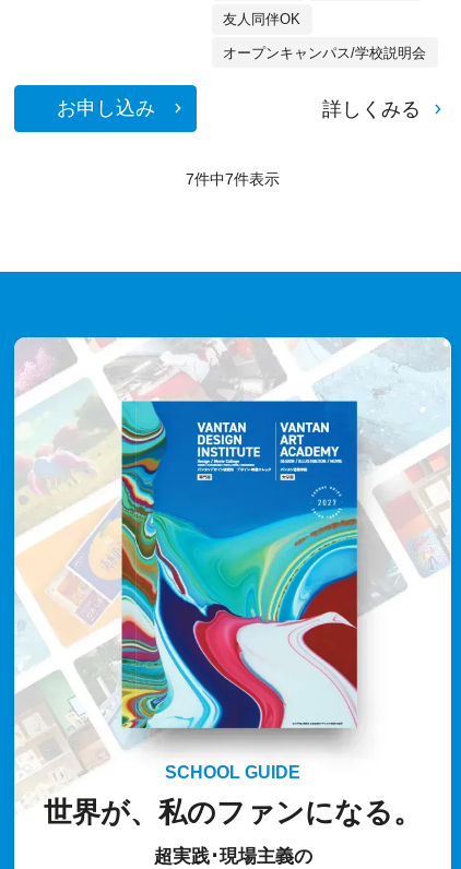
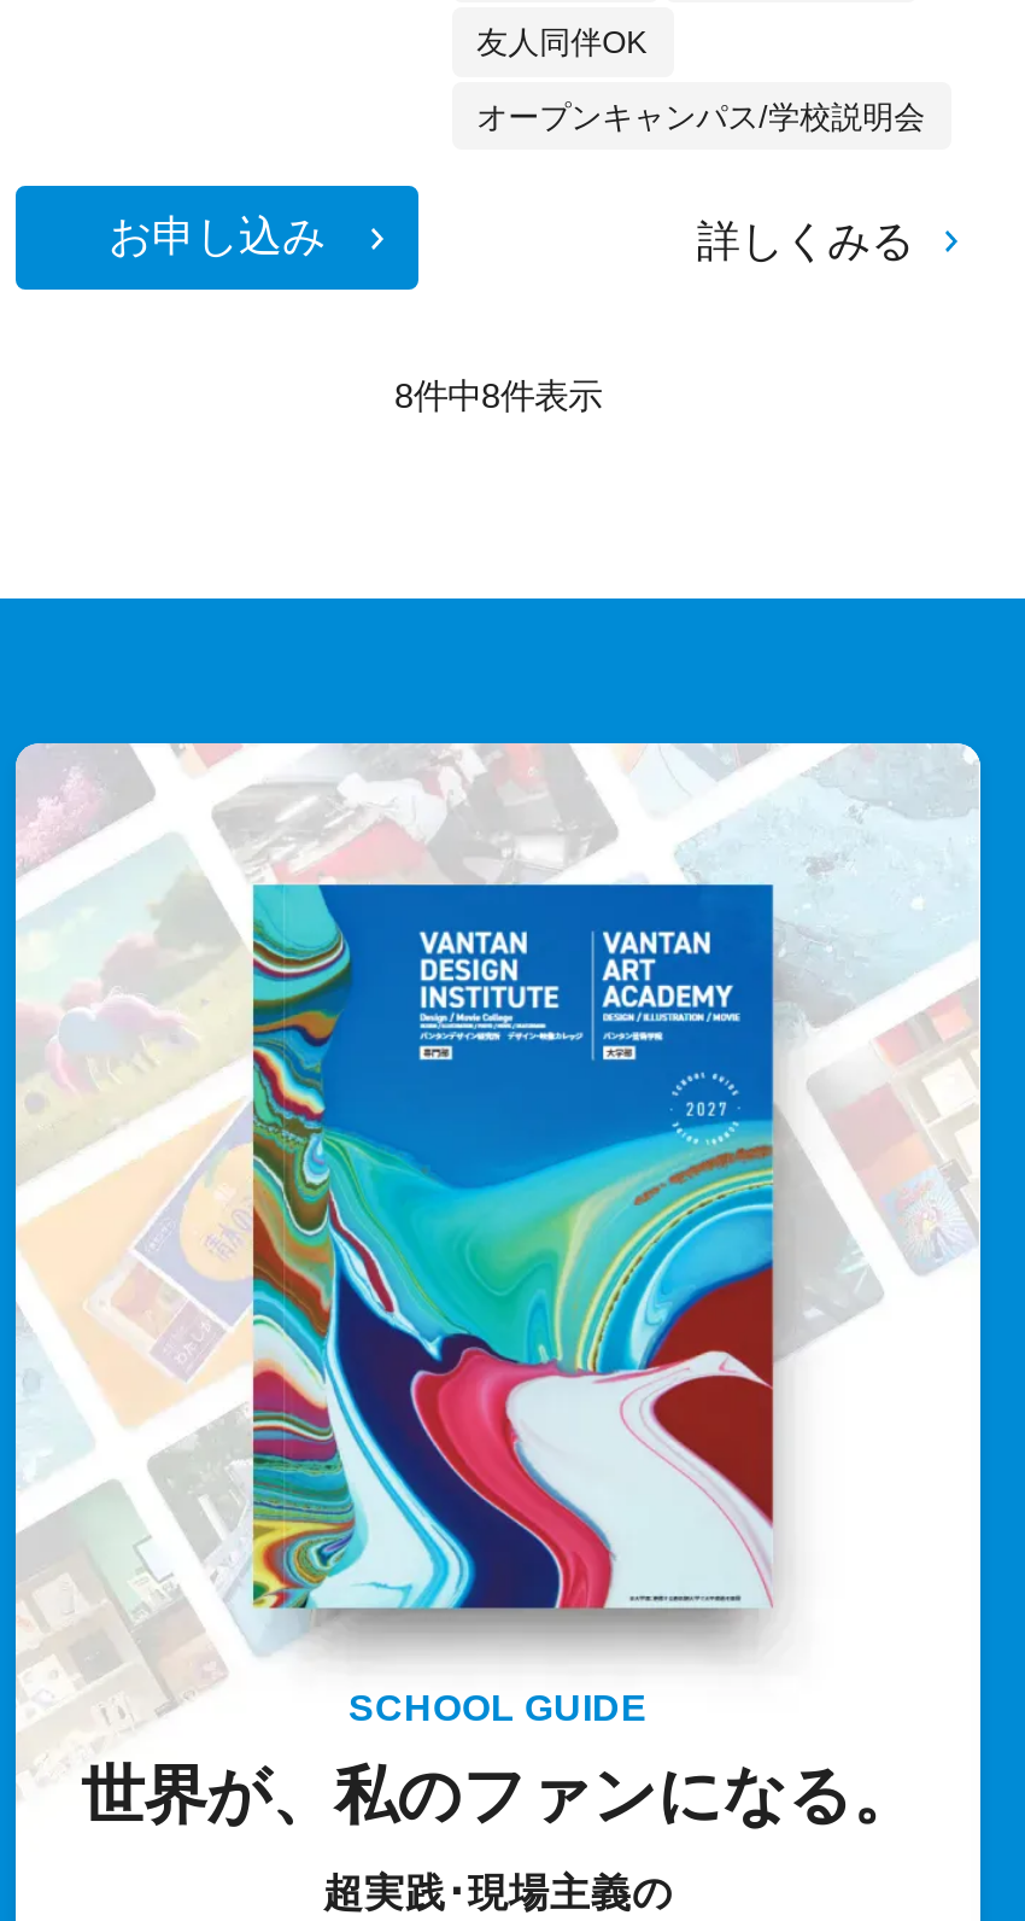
[186,170,280,188] 7件中7件表示 -> [394,376,602,415] 8件中8件表示

